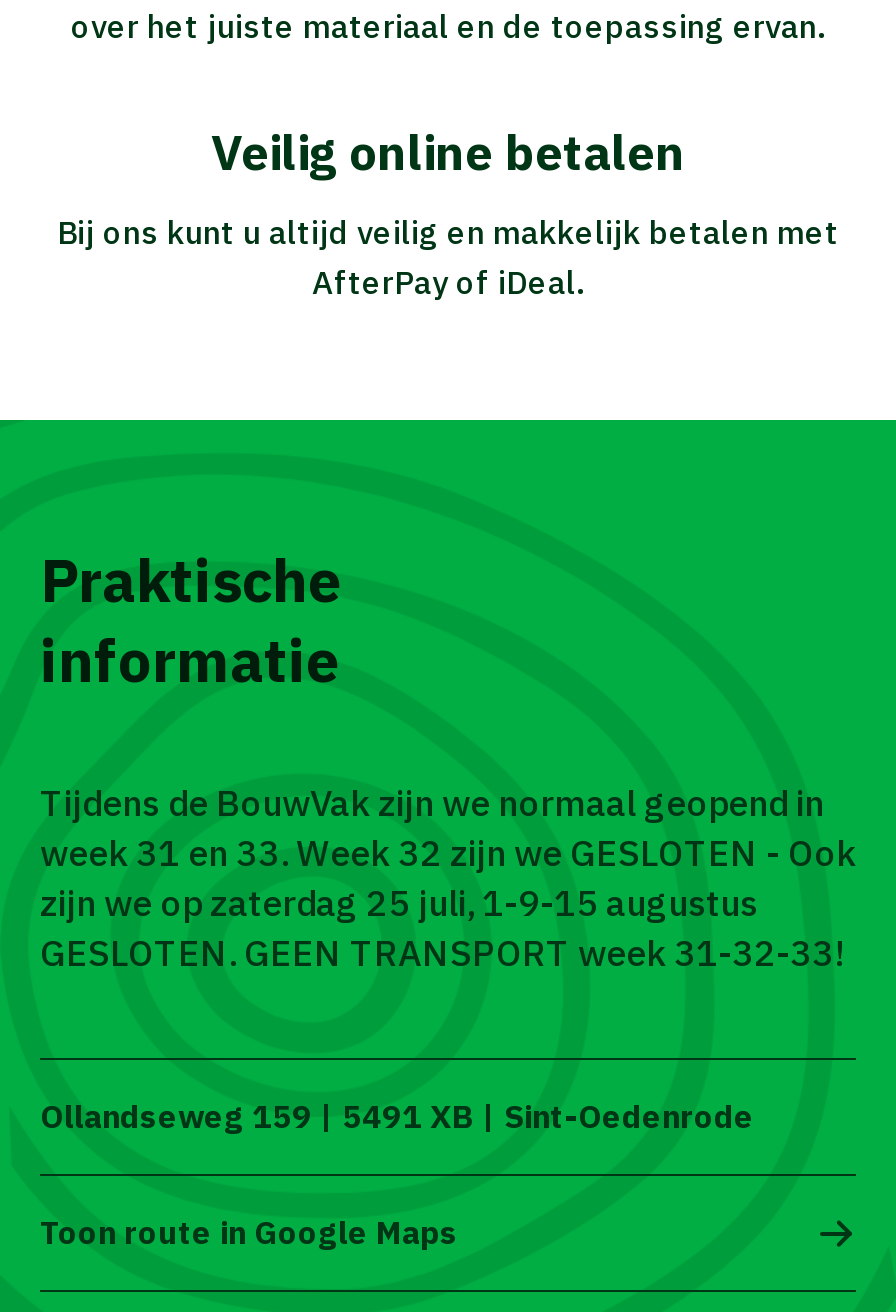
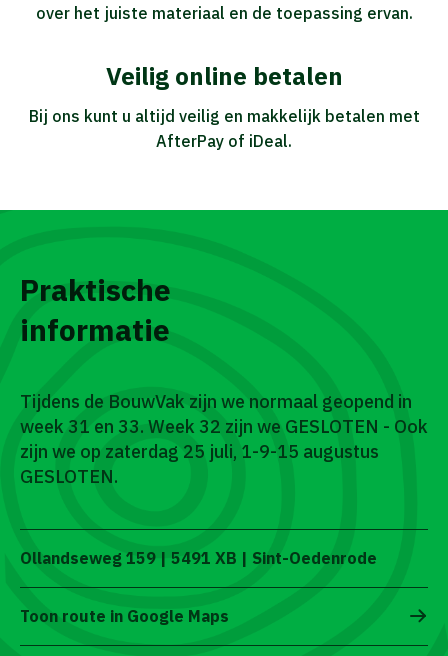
[40,930,842,976] GESLOTEN. GEEN TRANSPORT week 31-32-33! -> [20,465,118,488] GESLOTEN.

